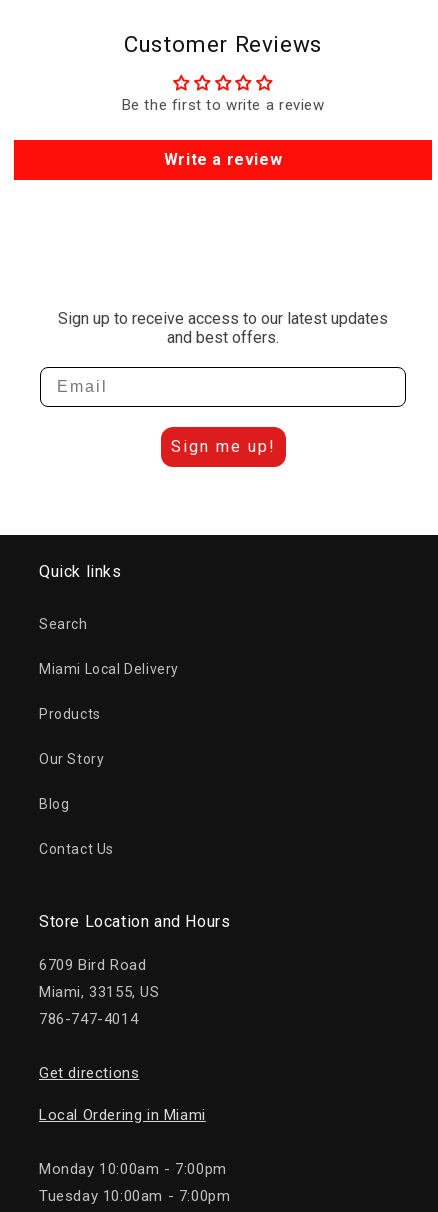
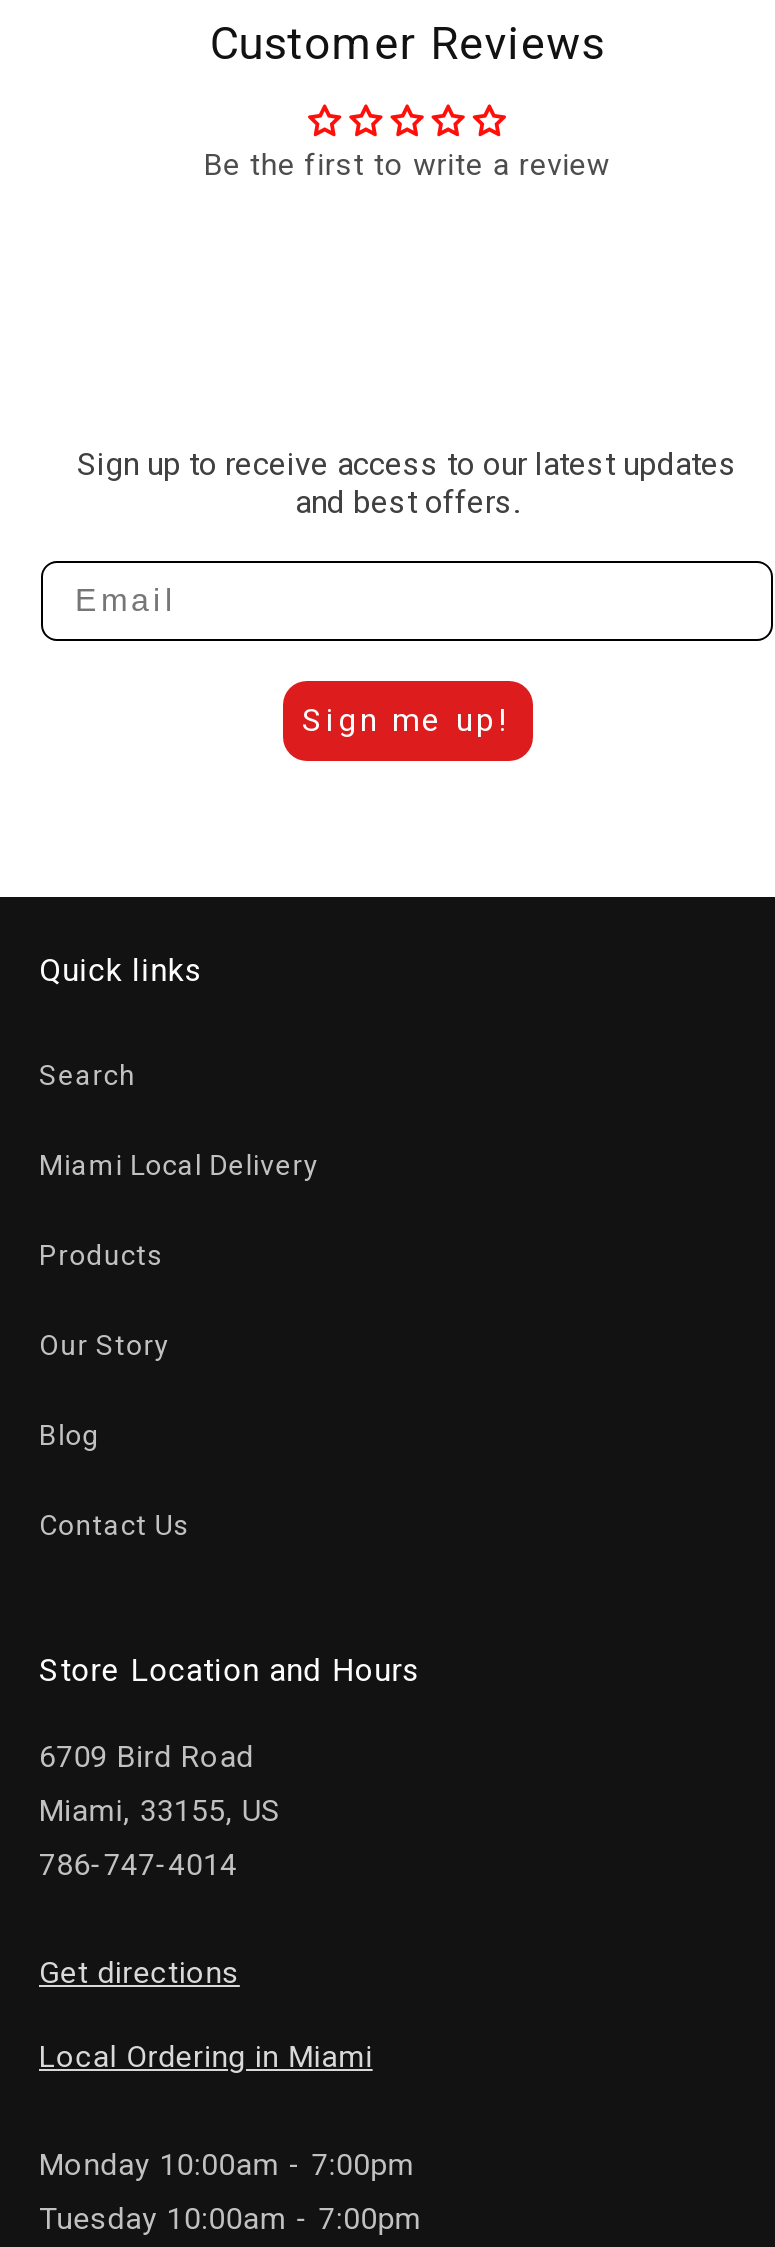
[164,150,282,169] Write a review -> none

